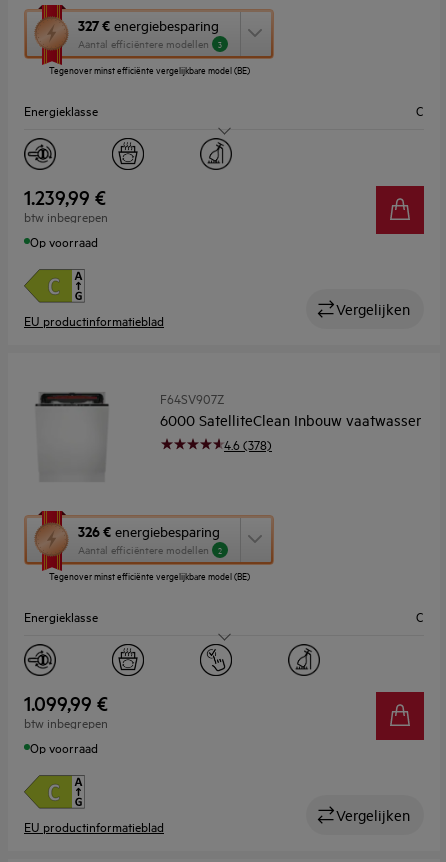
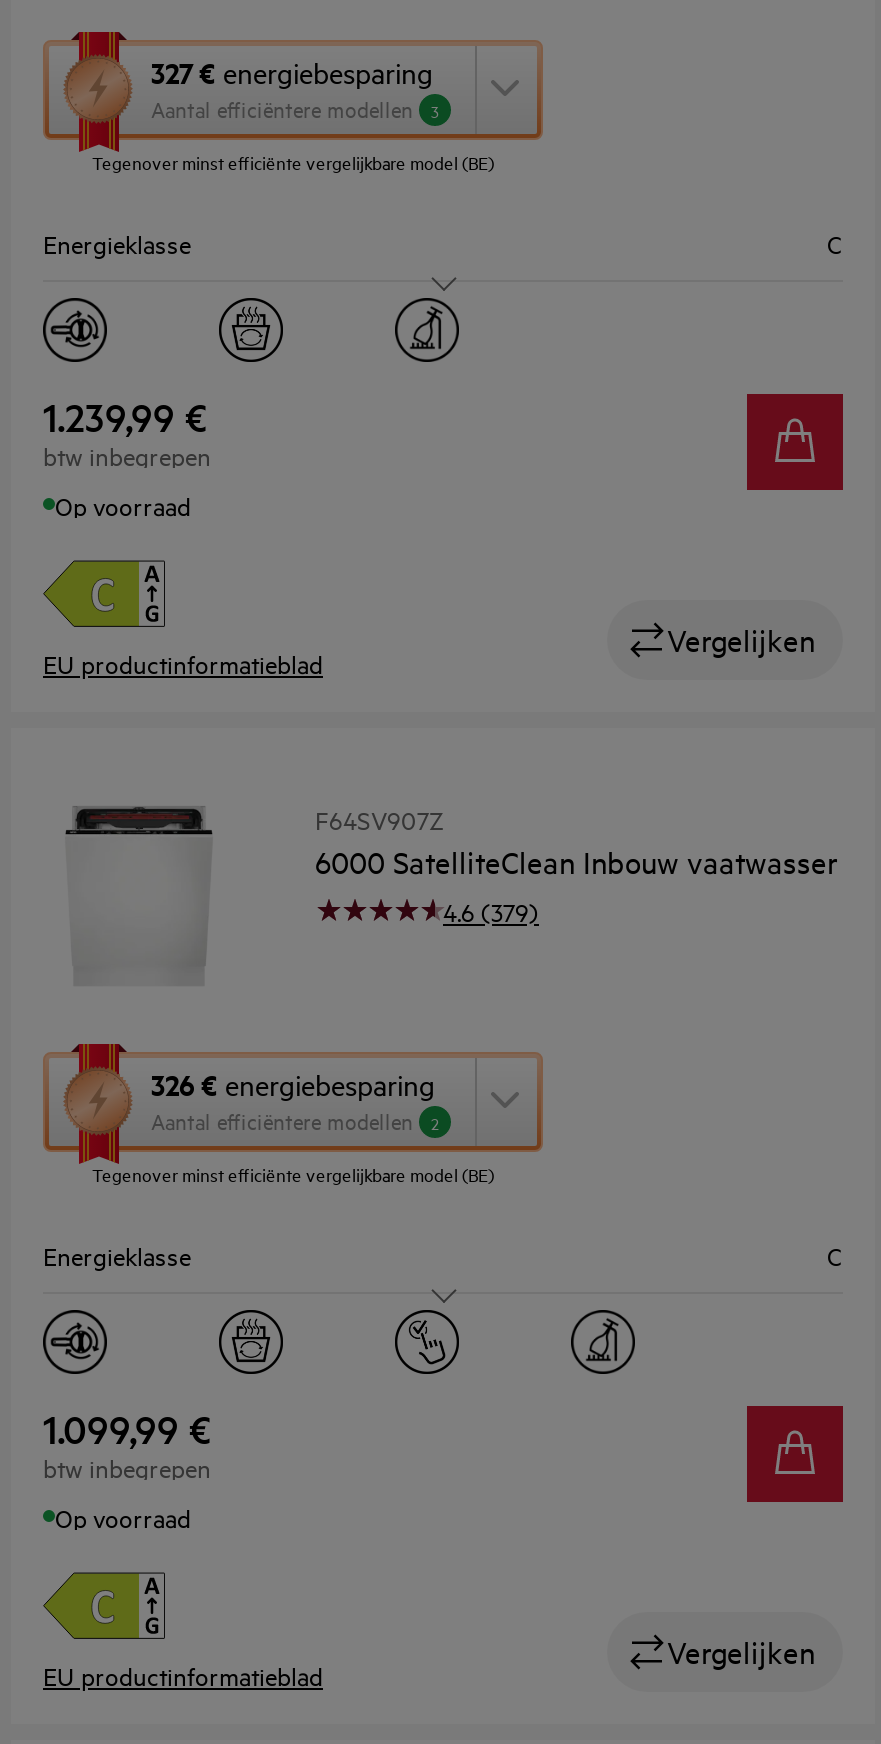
[224,435,272,453] 4.6 (378) -> [443,892,539,928] 4.6 (379)

